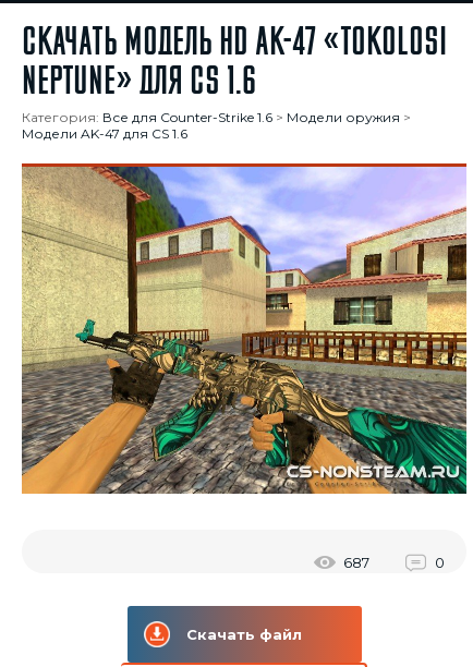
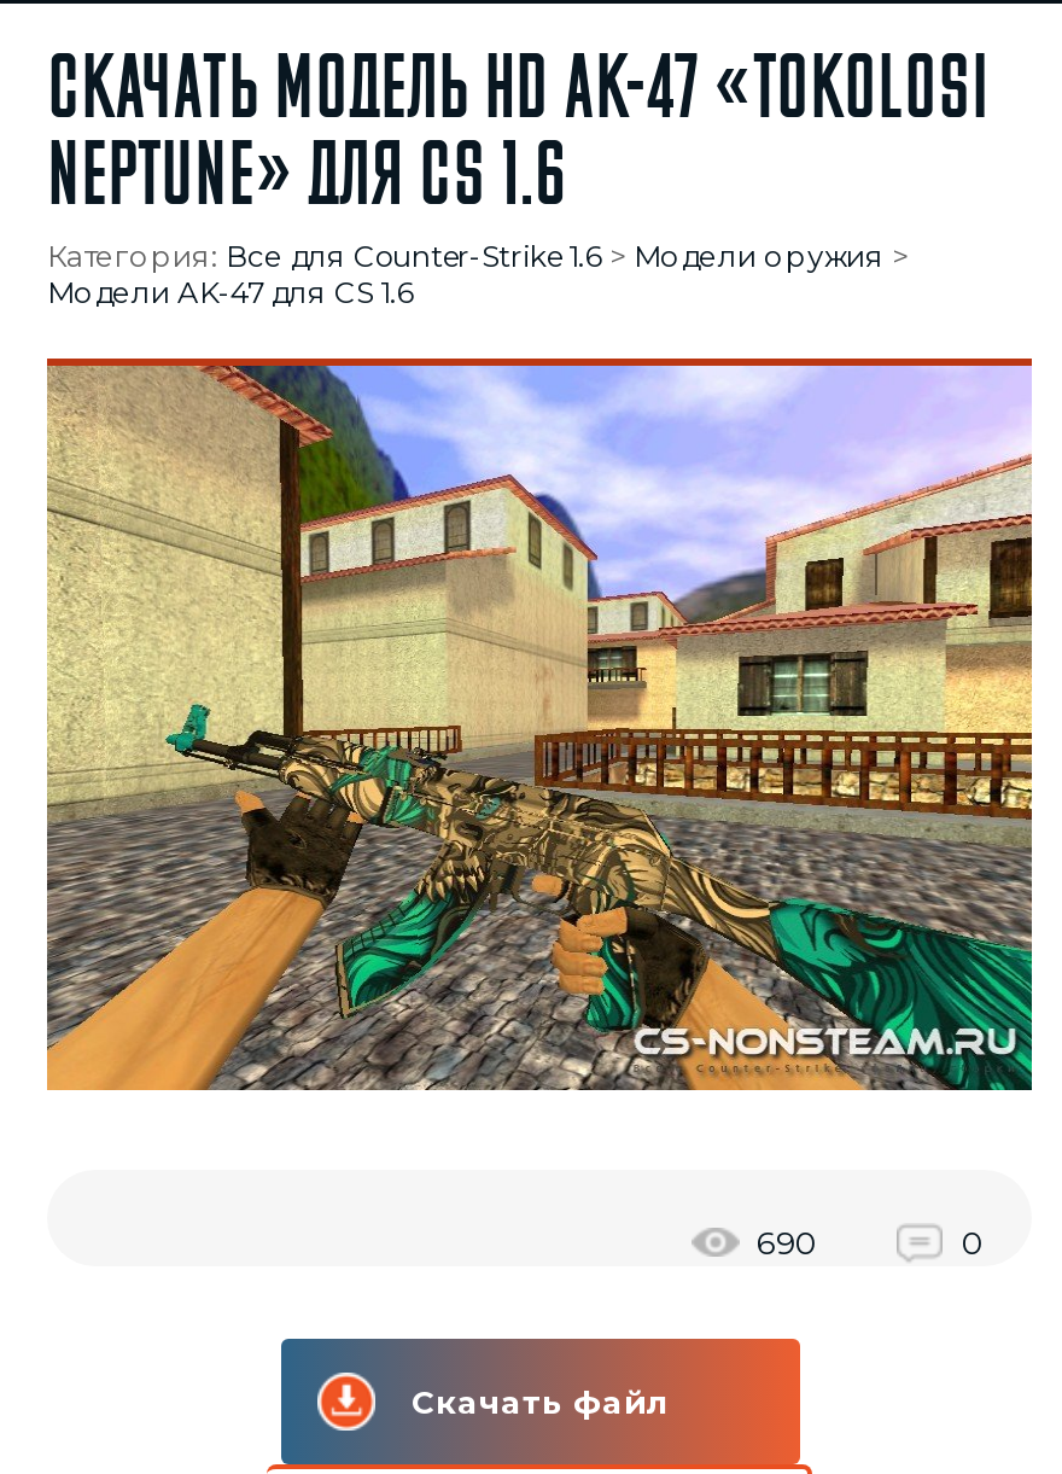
[343,553,369,571] 687 -> [757,1222,817,1261] 690

